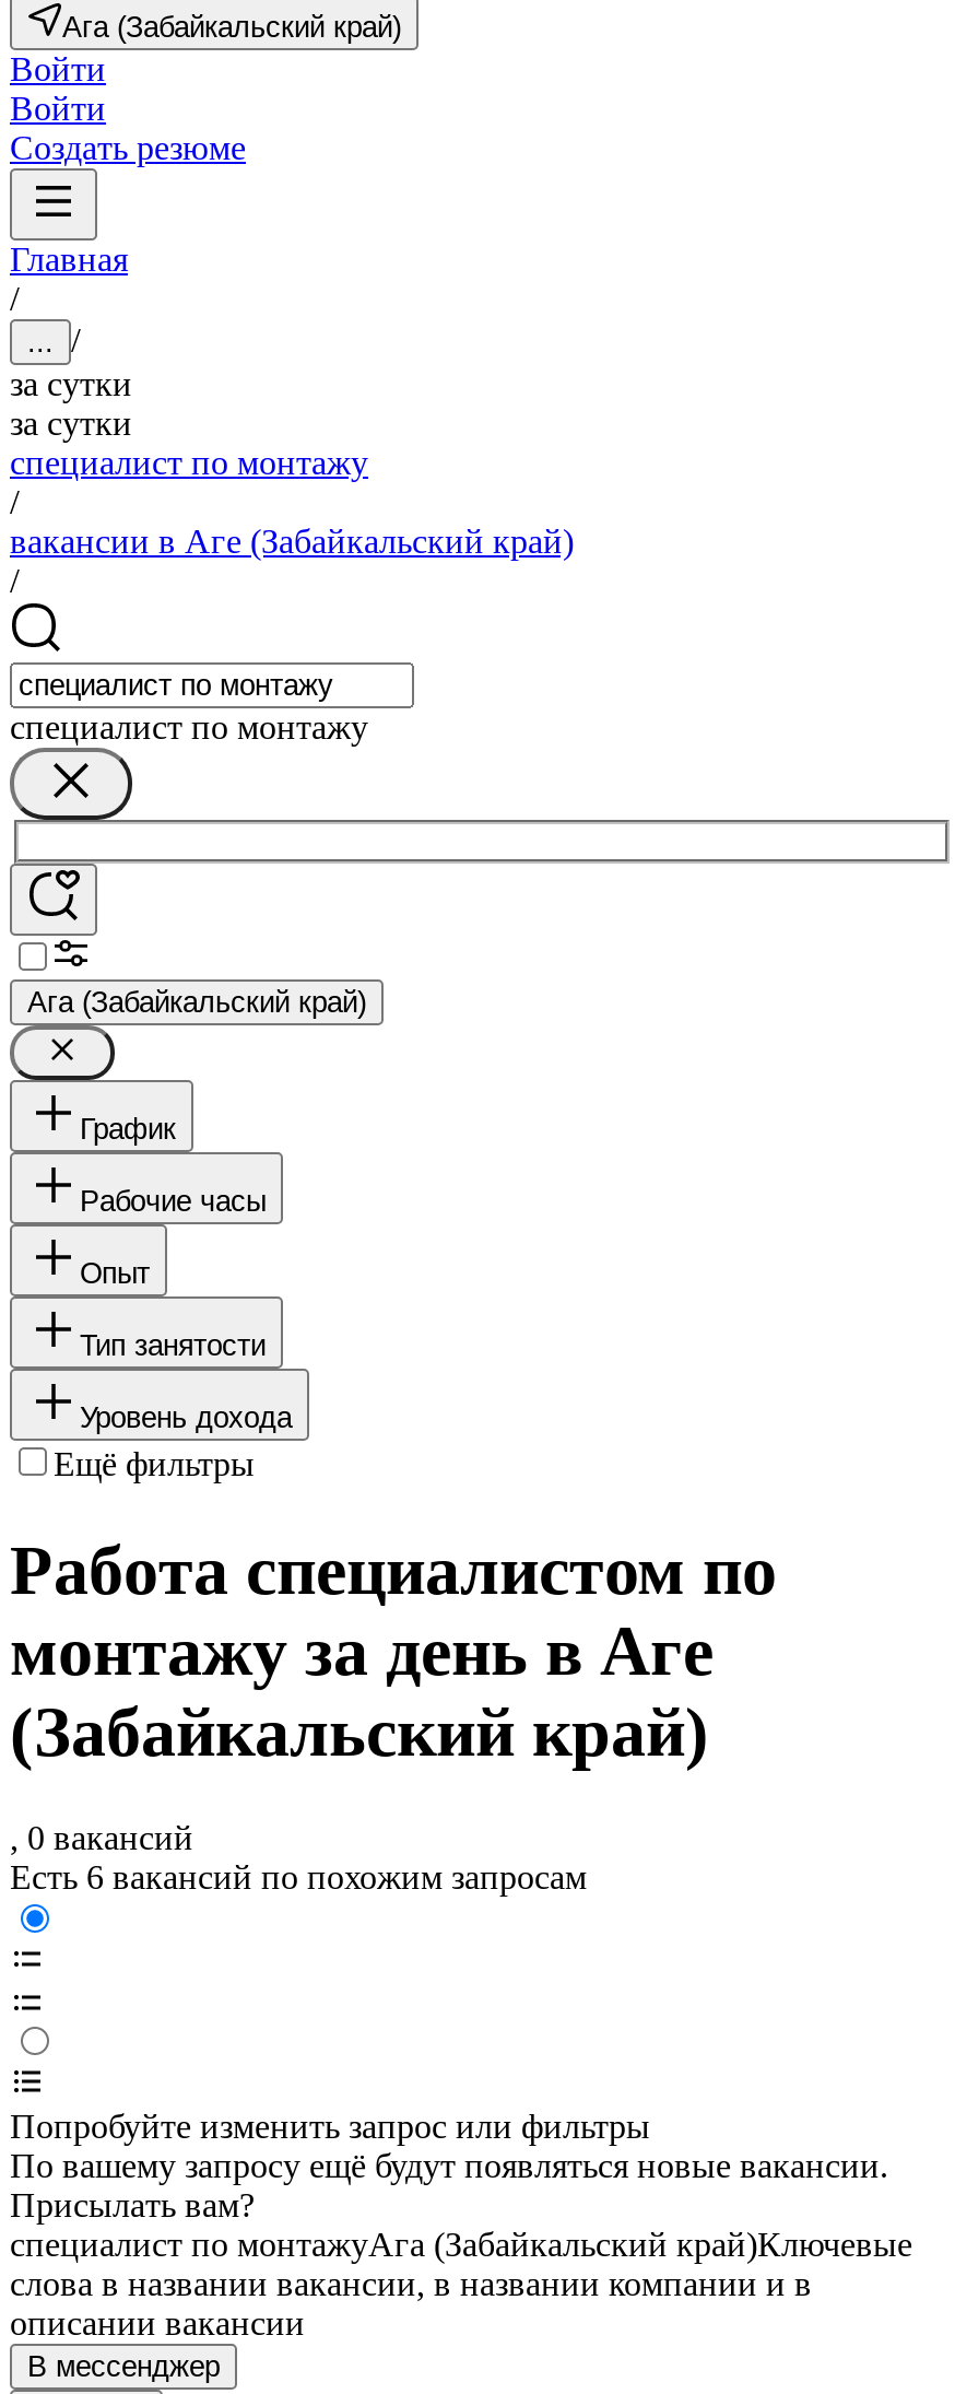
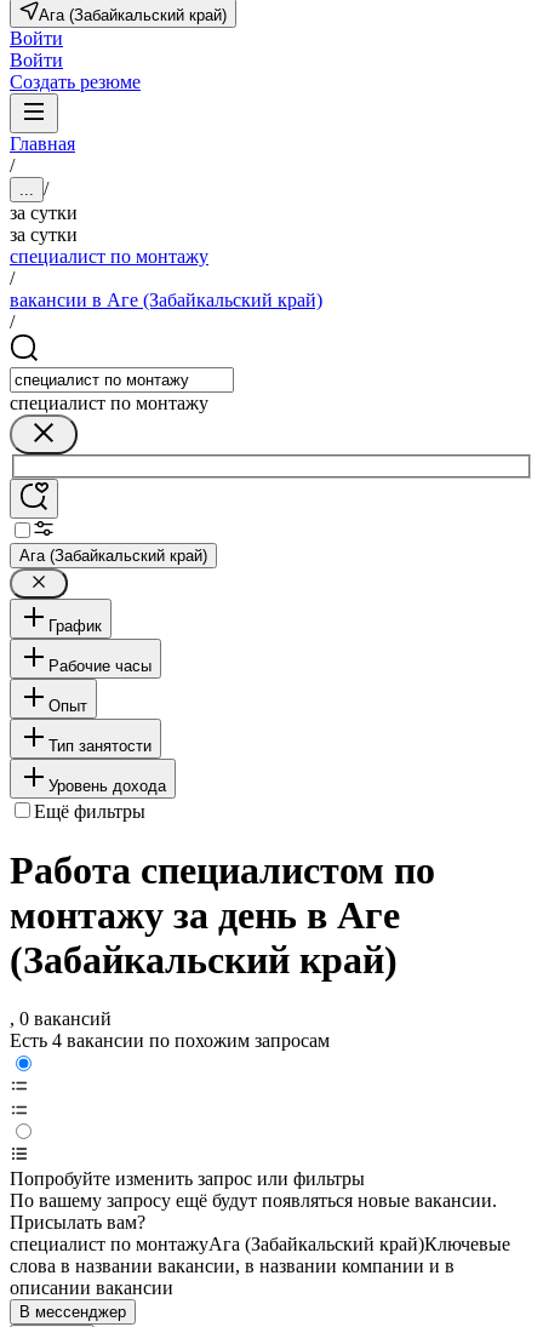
[10,1859,587,1897] Есть 6 вакансий по похожим запросам -> [10,1031,330,1051] Есть 4 вакансии по похожим запросам

